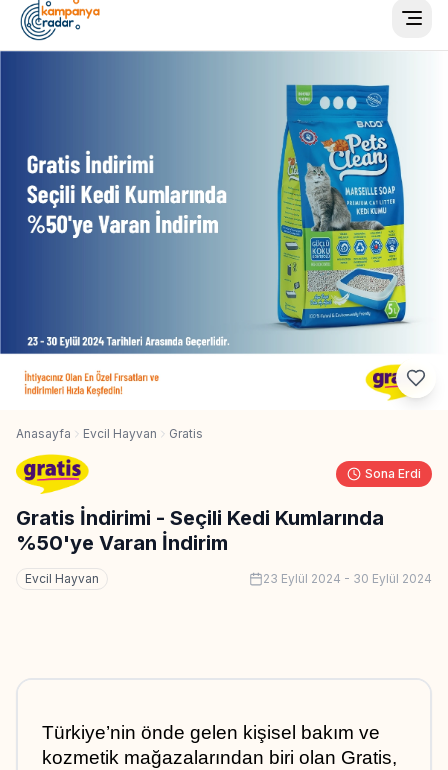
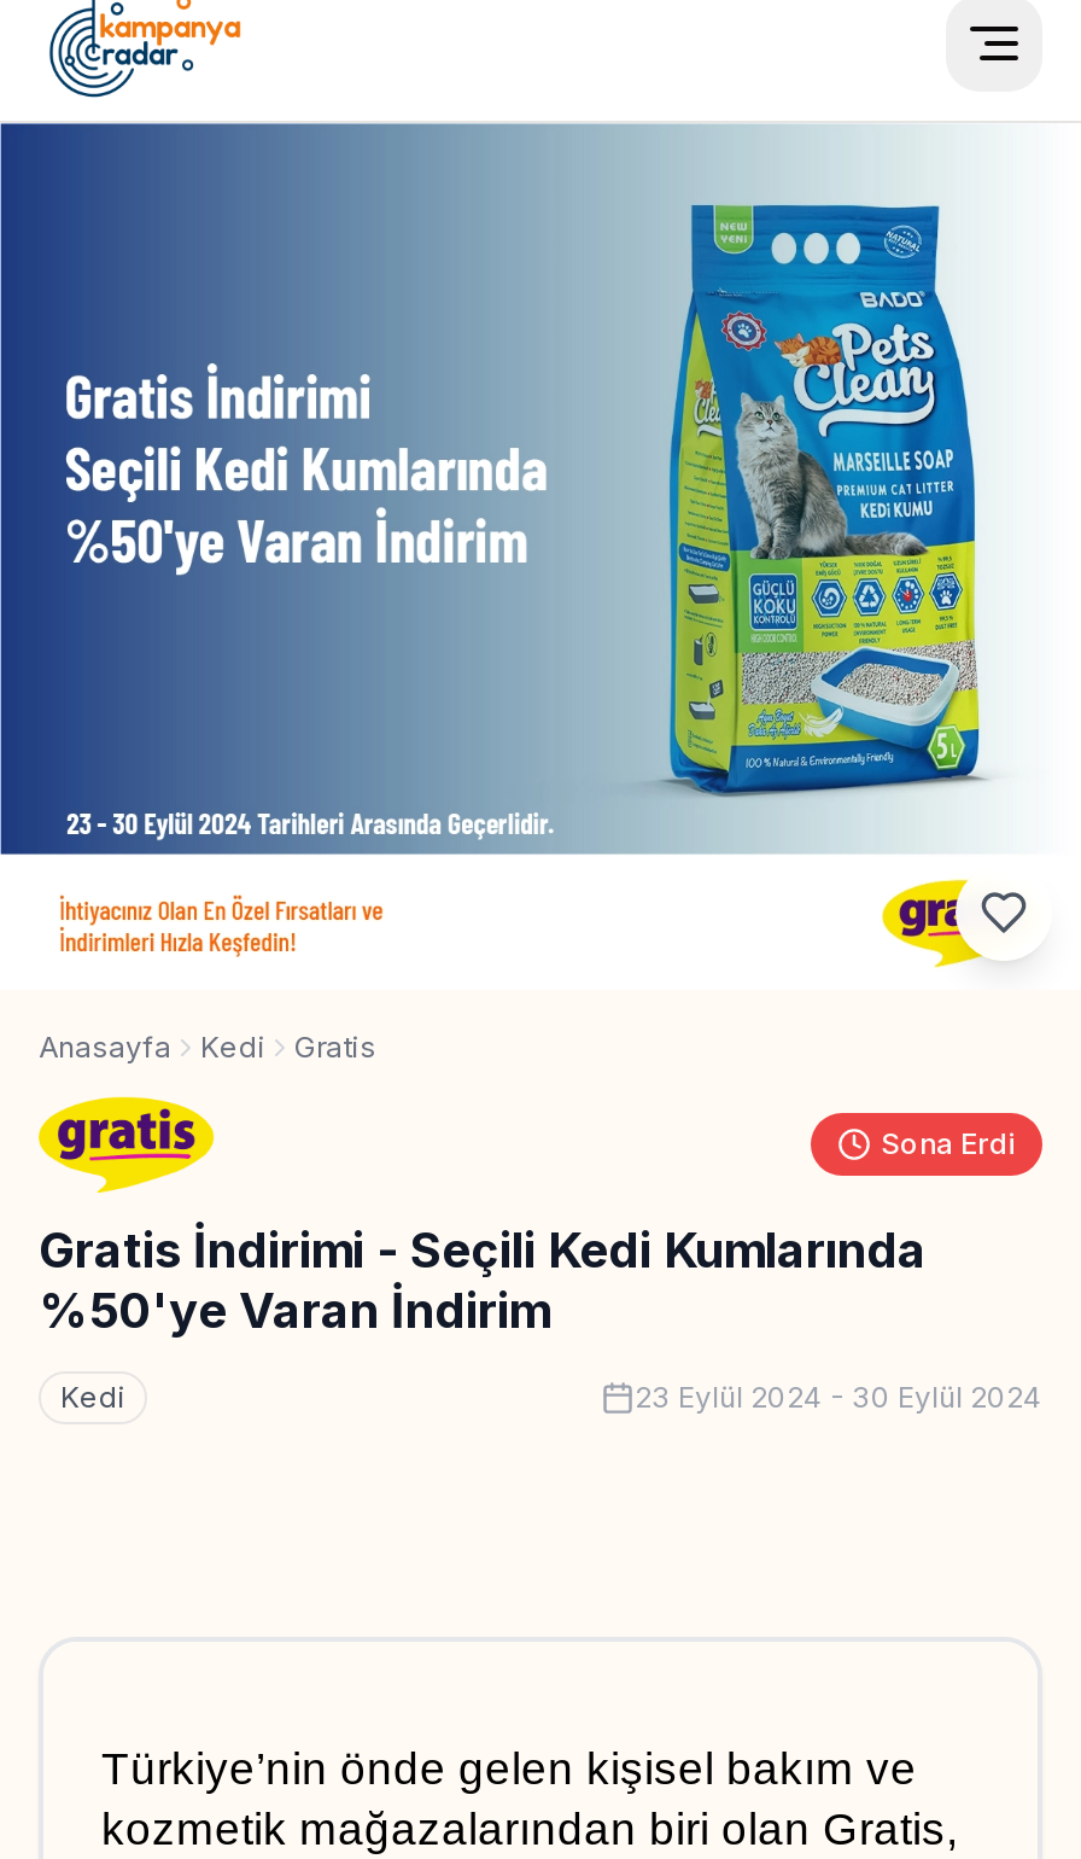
[83,426,157,441] Evcil Hayvan -> [200,1028,265,1064] Kedi
[25,571,99,586] Evcil Hayvan -> [60,1378,125,1414] Kedi

